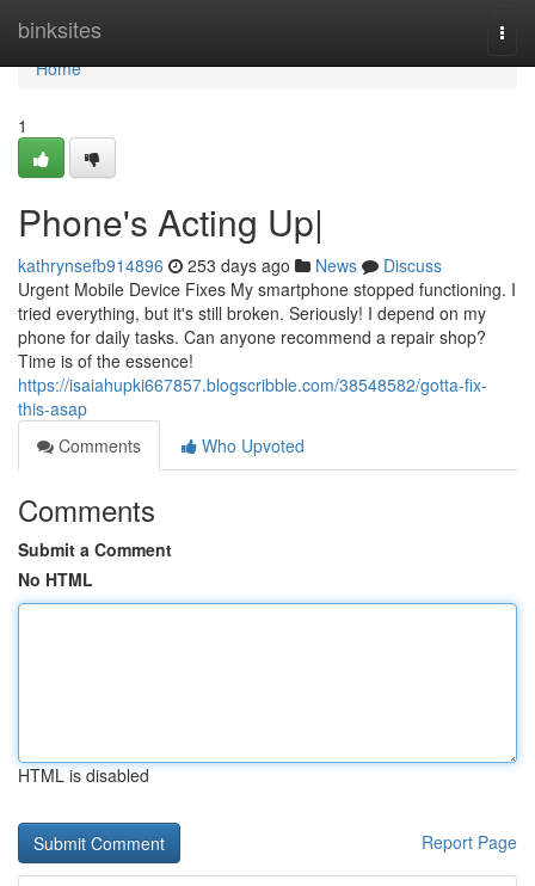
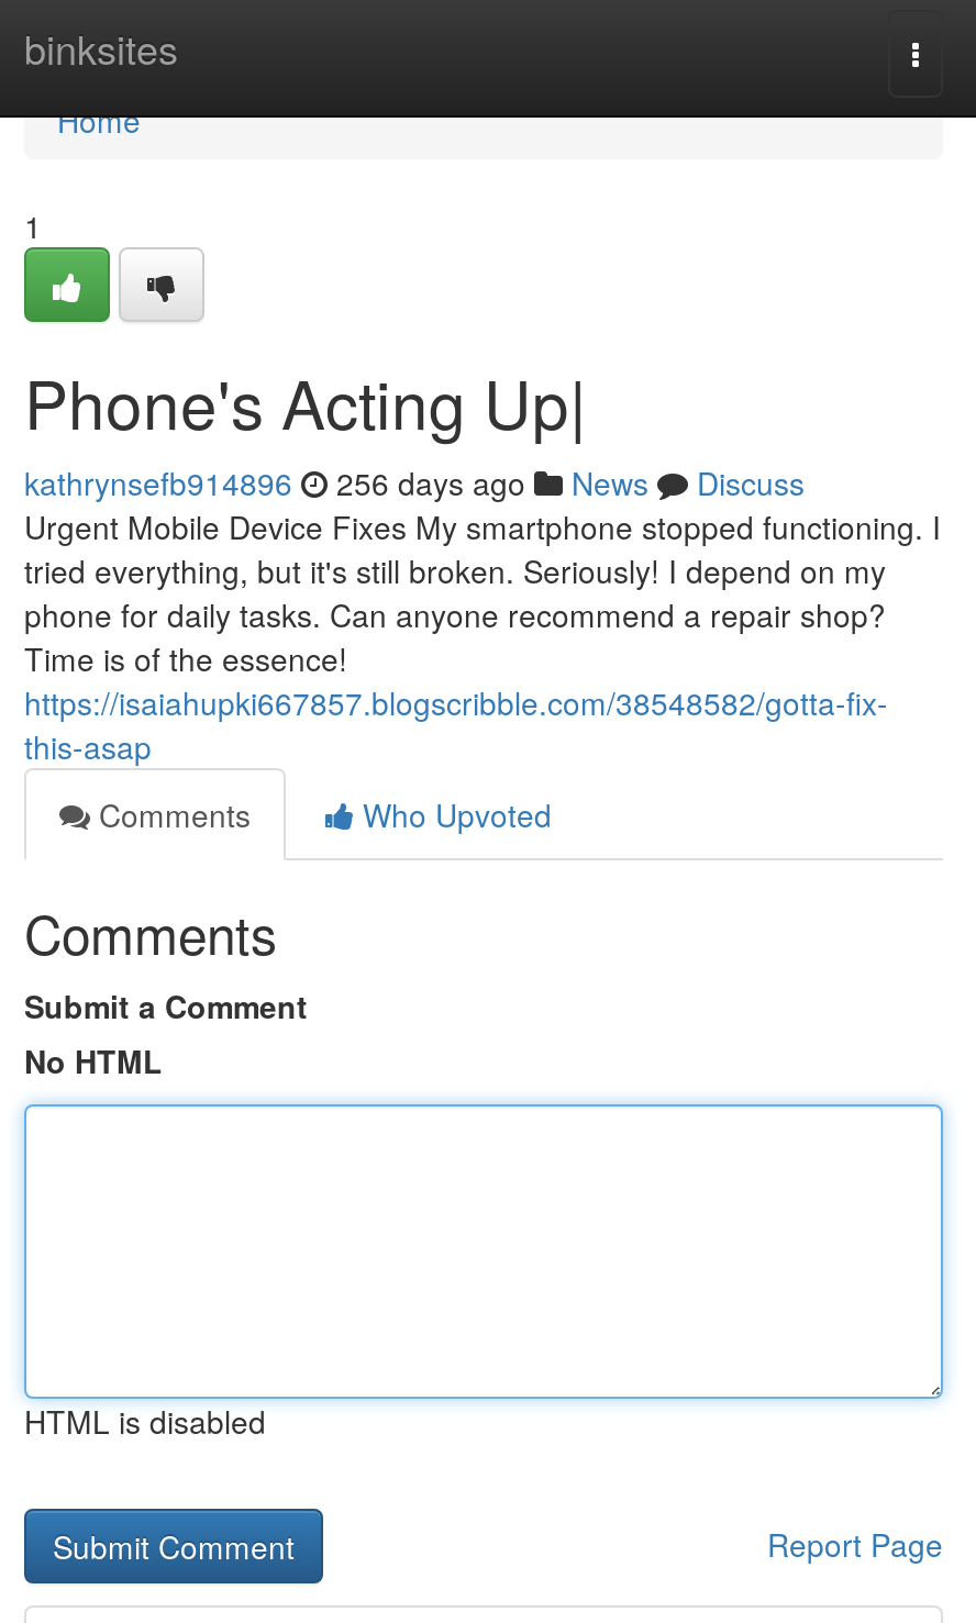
[18,253,442,277] kathrynsefb914896 253 days ago News Discuss -> [24,460,805,504] kathrynsefb914896 256 days ago News Discuss

